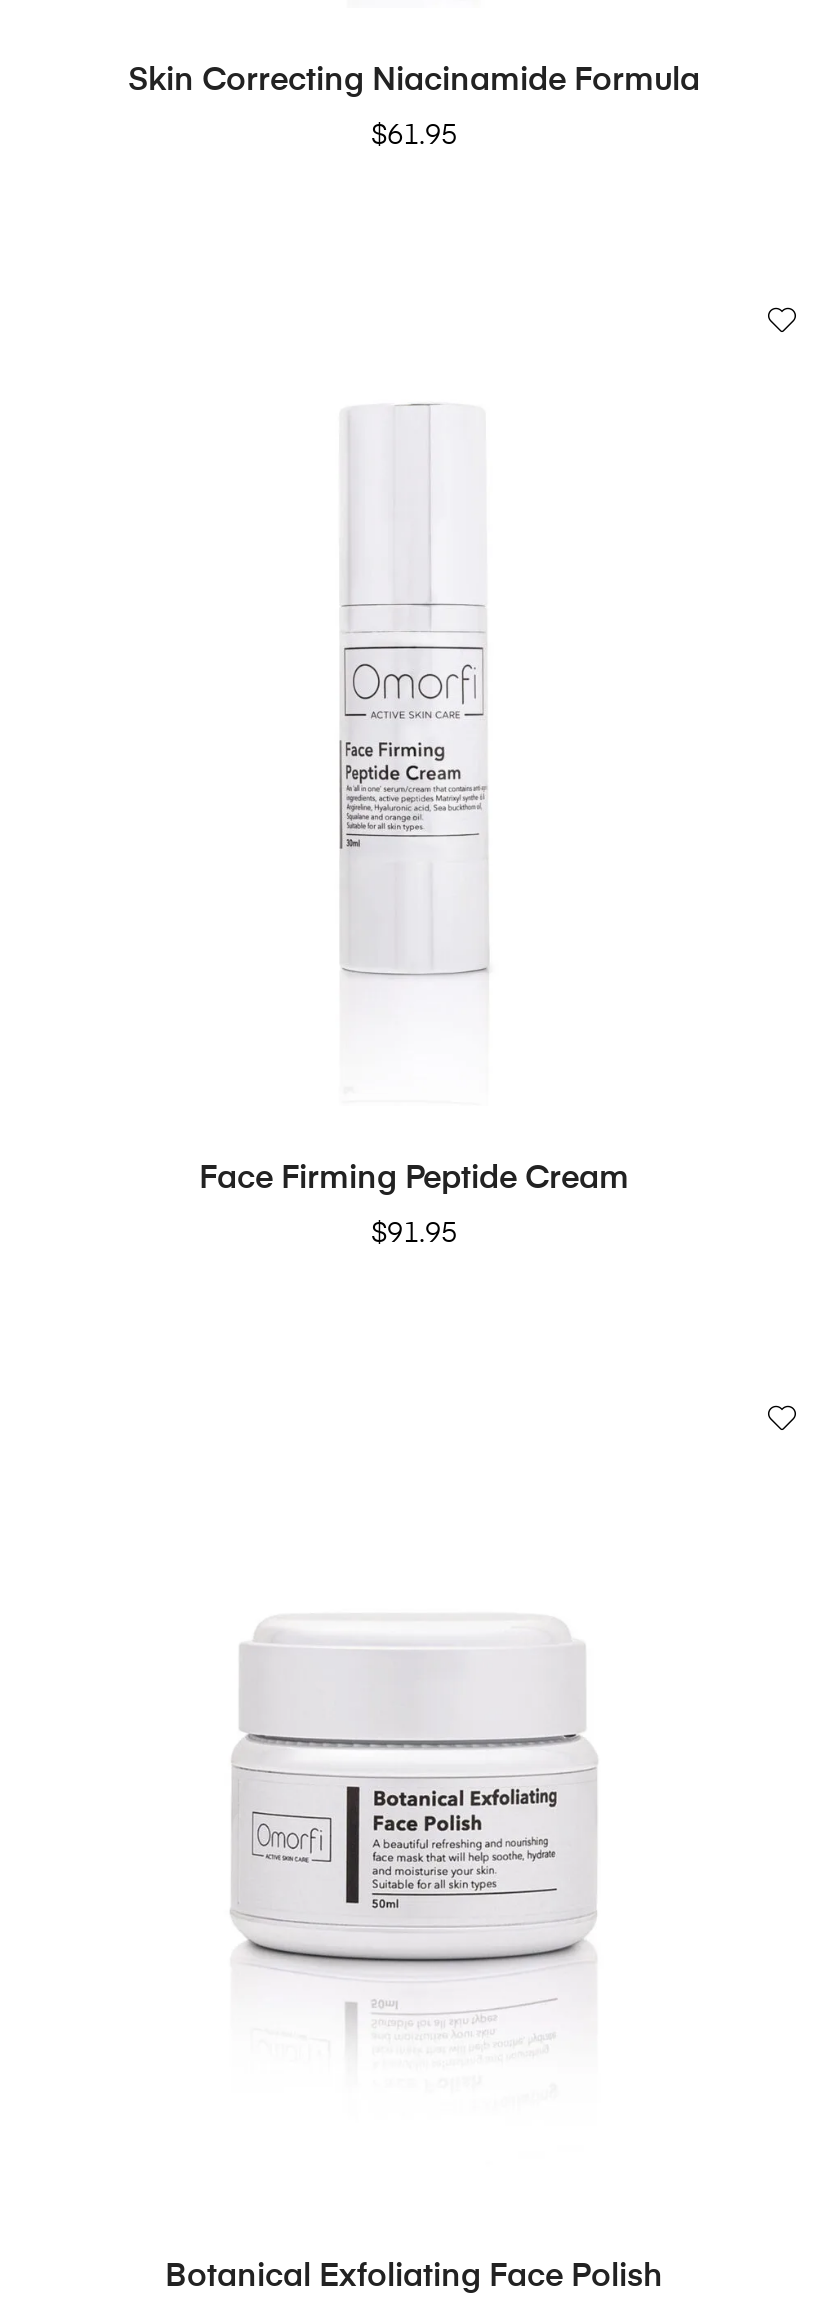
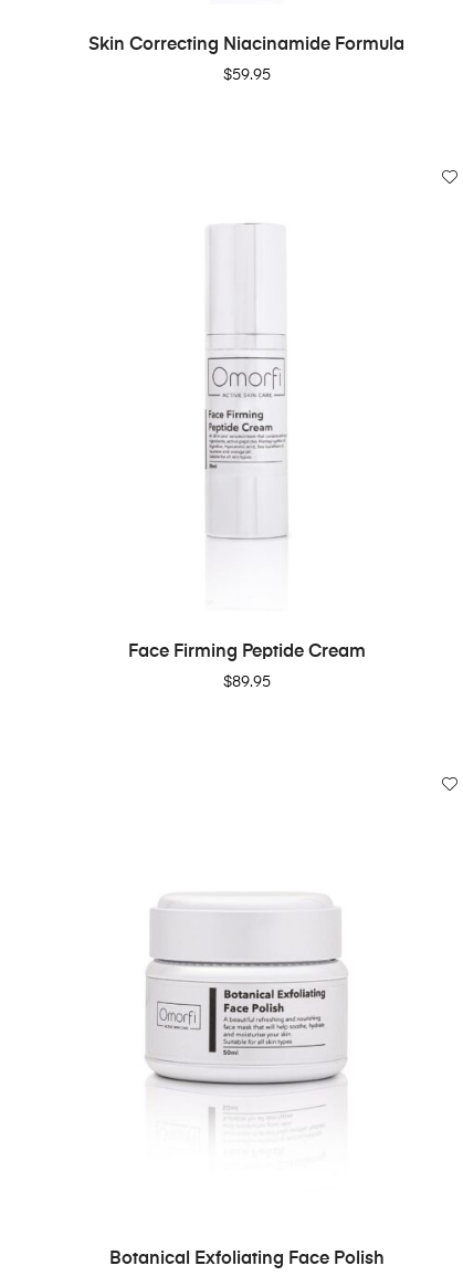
[371,122,457,150] $61.95 -> [223,68,270,83] $59.95
[371,1221,457,1249] $91.95 -> [223,675,270,690] $89.95

